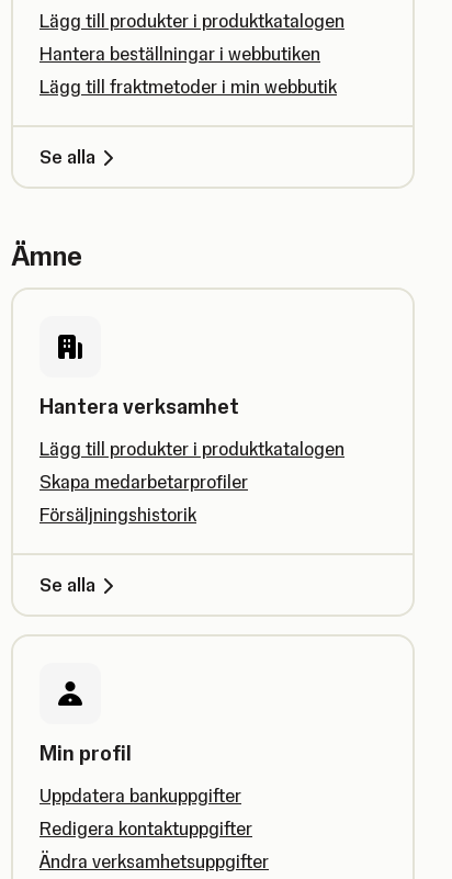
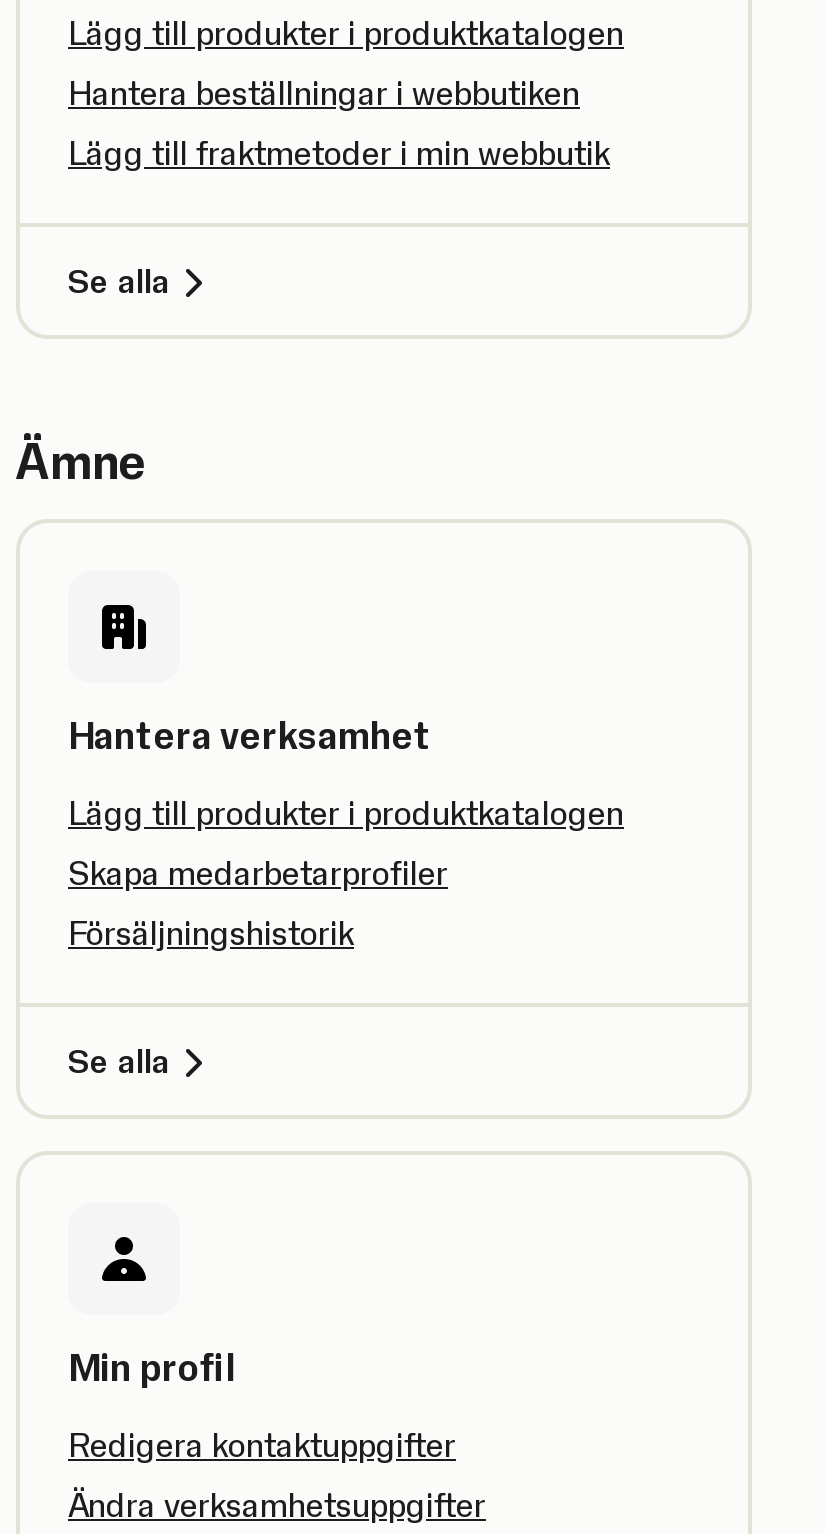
[39,785,241,807] Uppdatera bankuppgifter -> none

